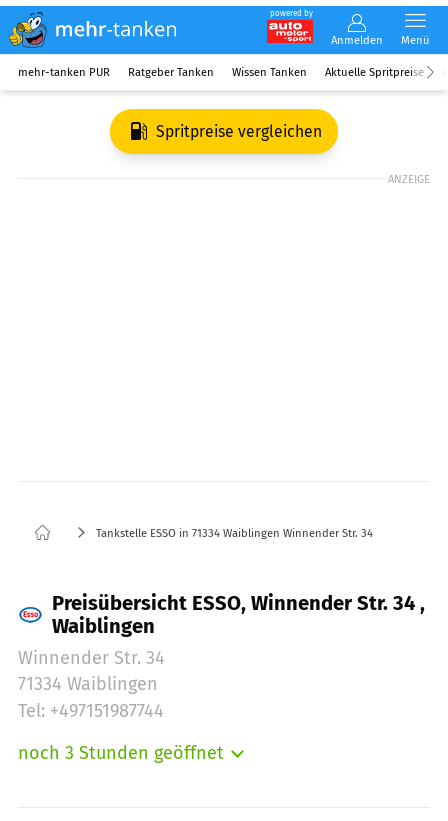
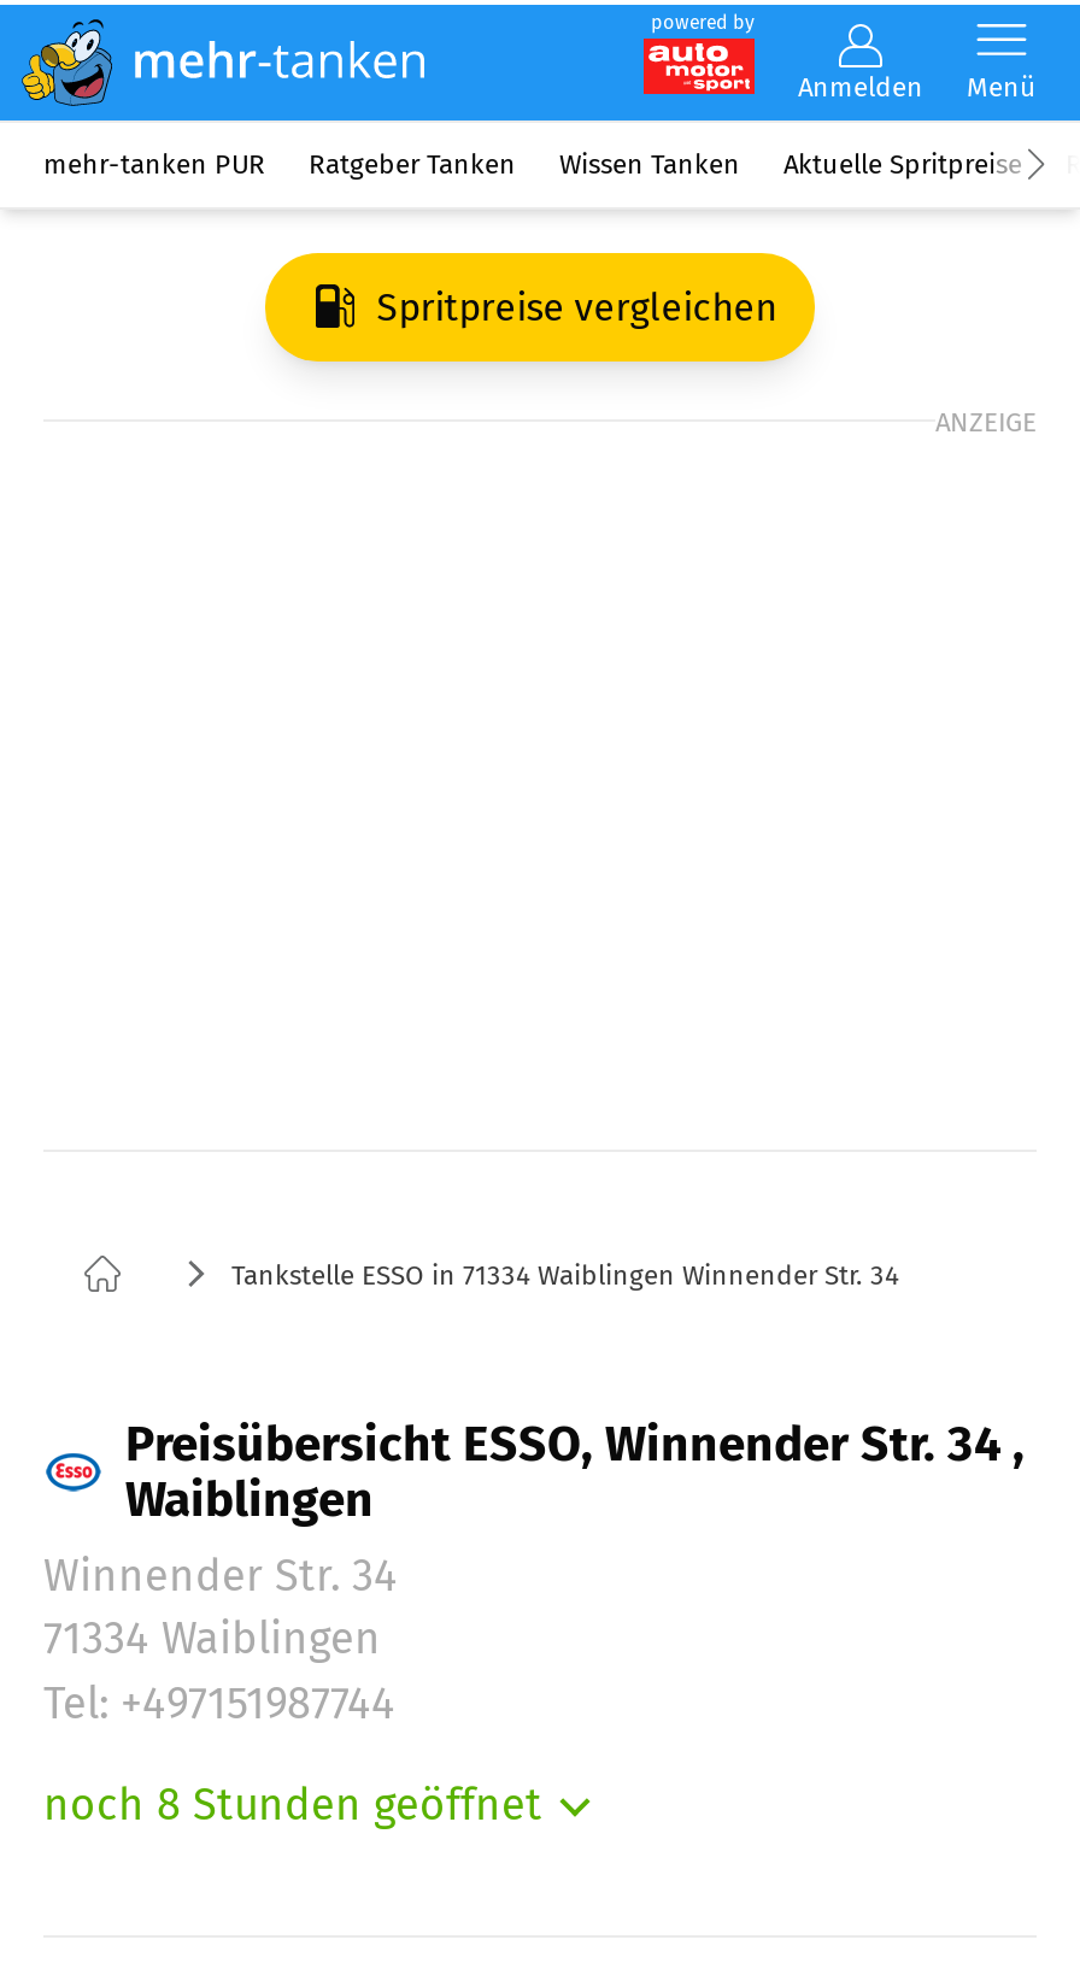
[18,742,224,764] noch 3 Stunden geöffnet -> [43,1778,542,1831] noch 8 Stunden geöffnet

